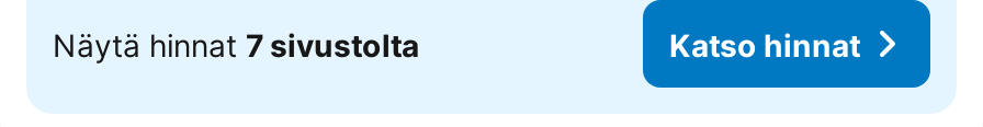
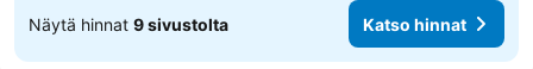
[53,25,419,62] Näytä hinnat 7 sivustolta -> [29,14,228,34] Näytä hinnat 9 sivustolta

